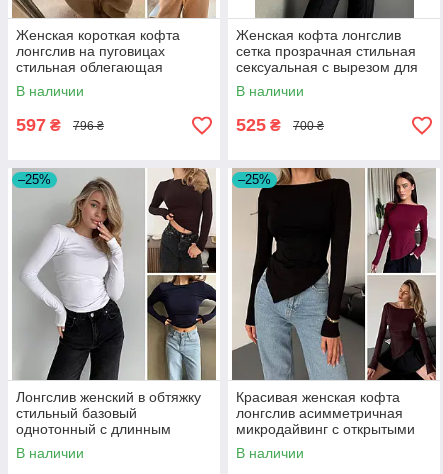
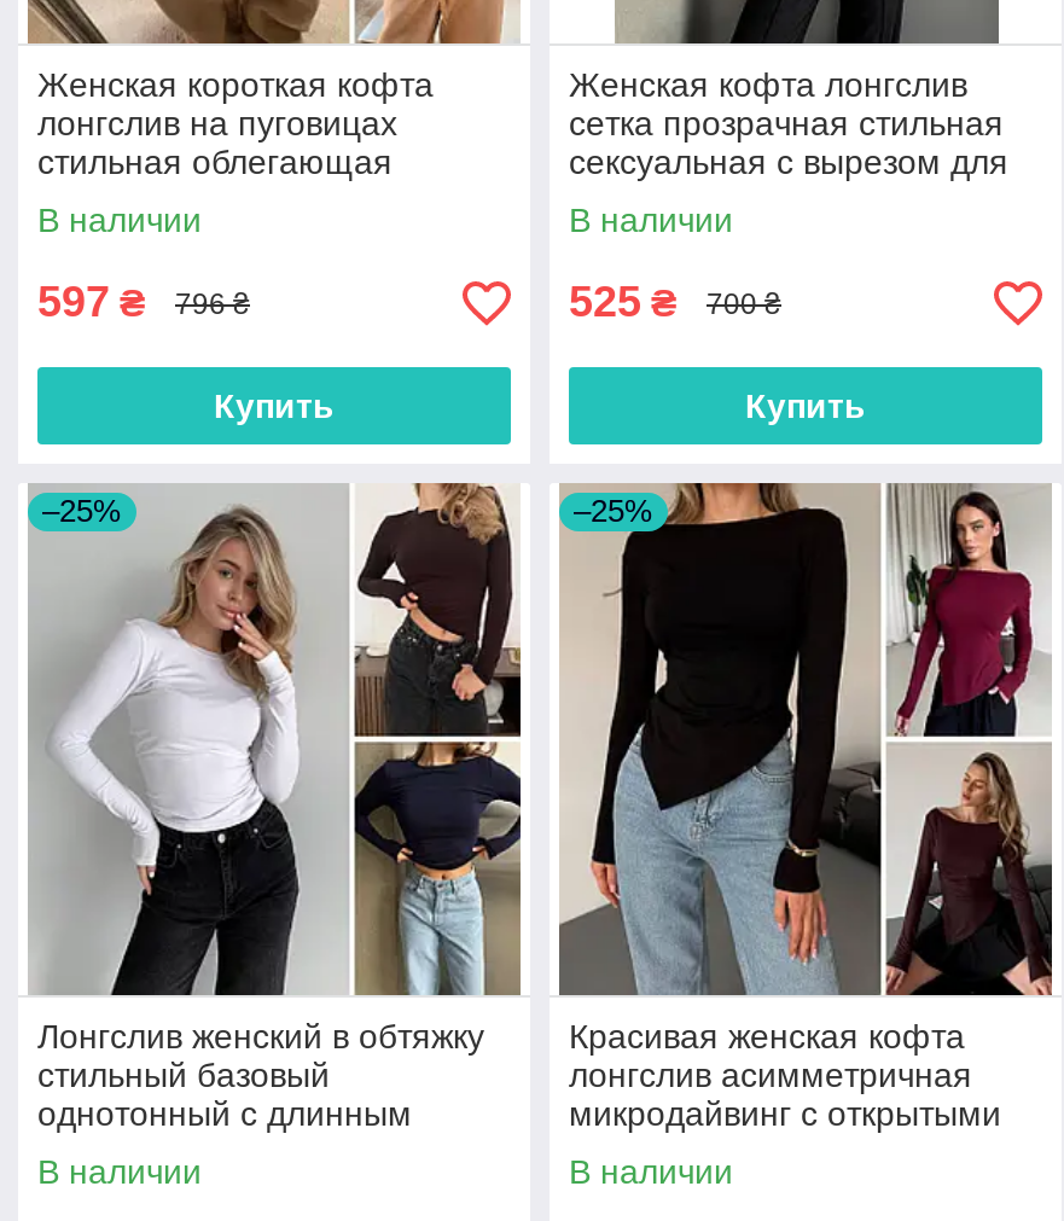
none -> [214,387,335,425] Купить
none -> [745,387,866,425] Купить

